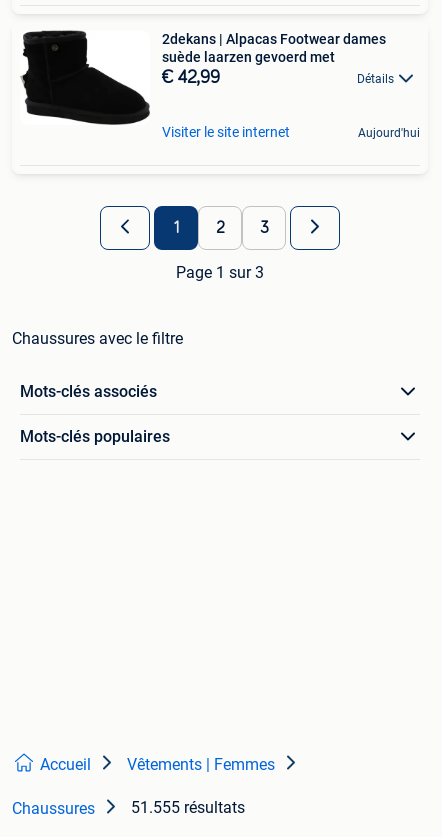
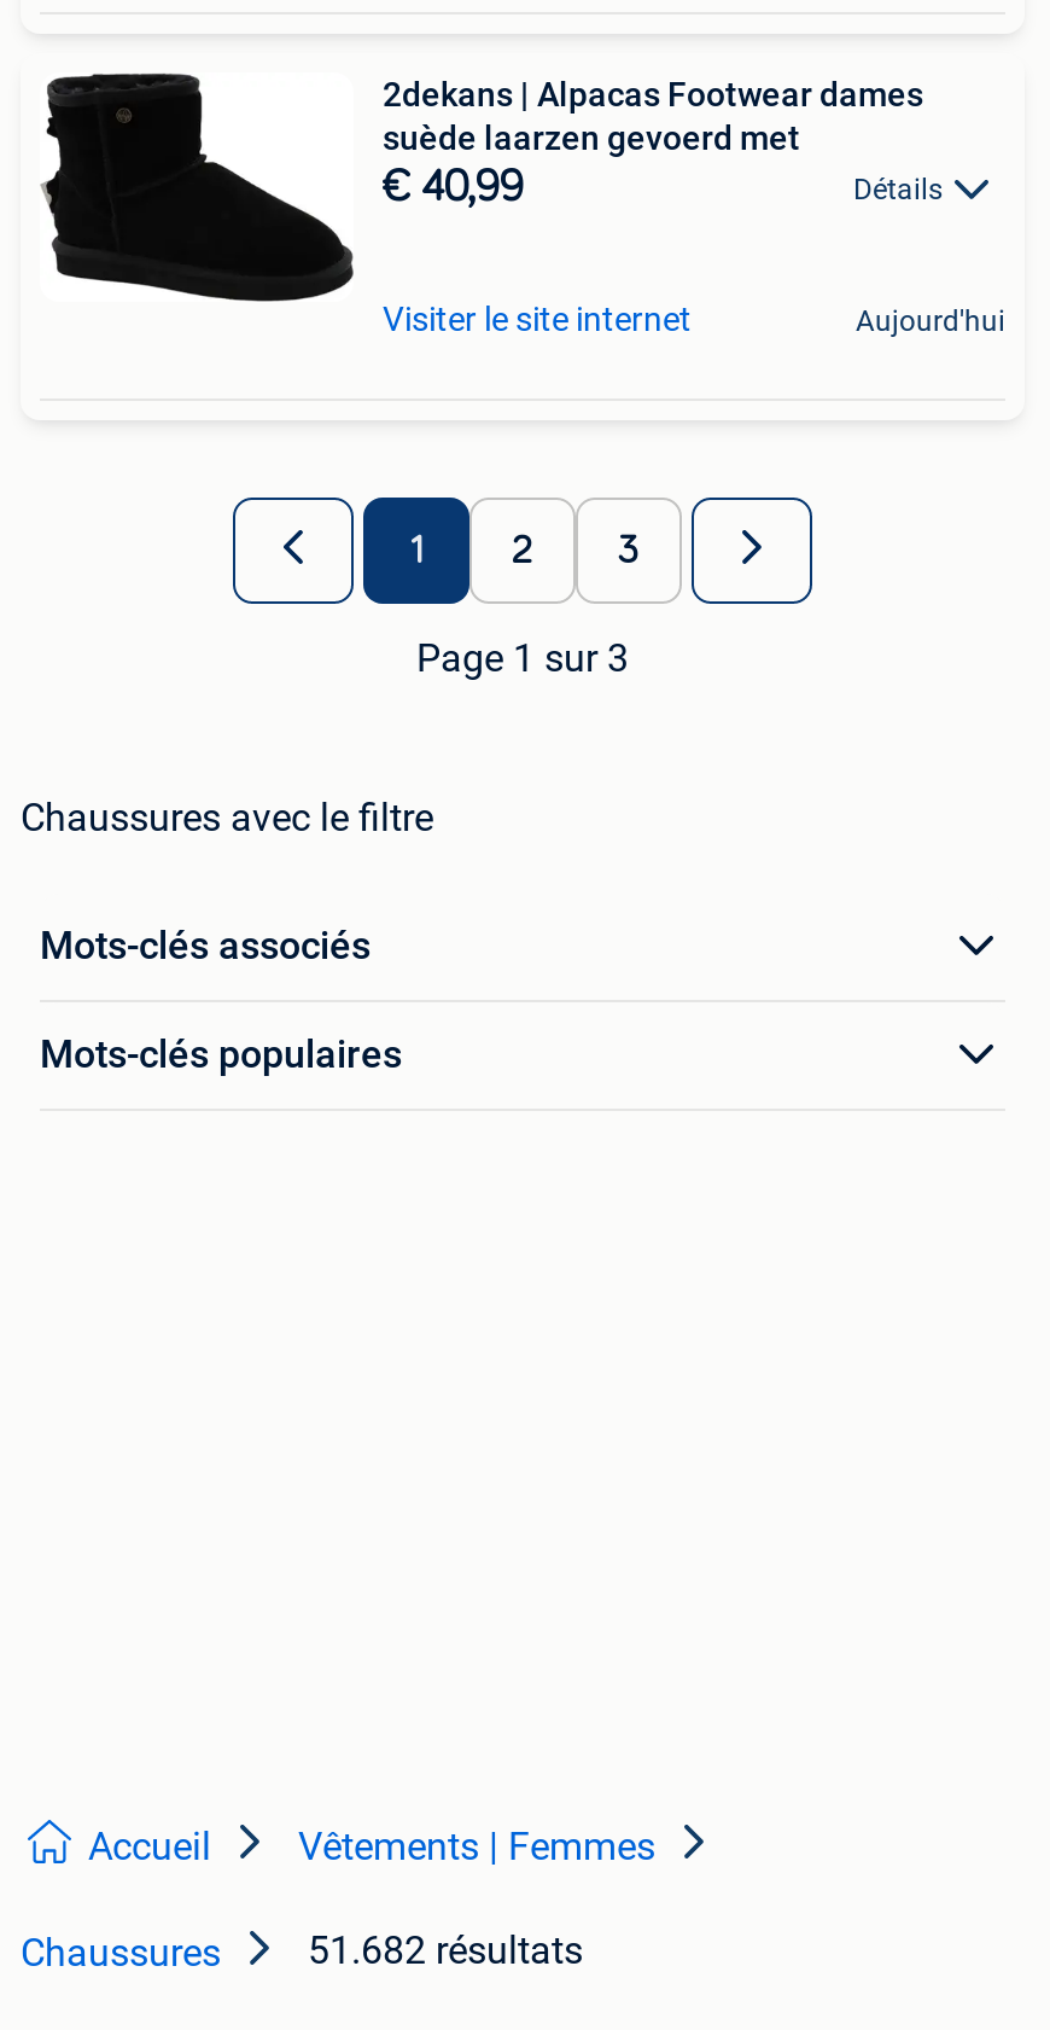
[162,69,220,87] € 42,99 -> [383,167,523,210] € 40,99
[12,798,245,818] Chaussures 51.555 résultats -> [21,1928,583,1976] Chaussures 51.682 résultats

